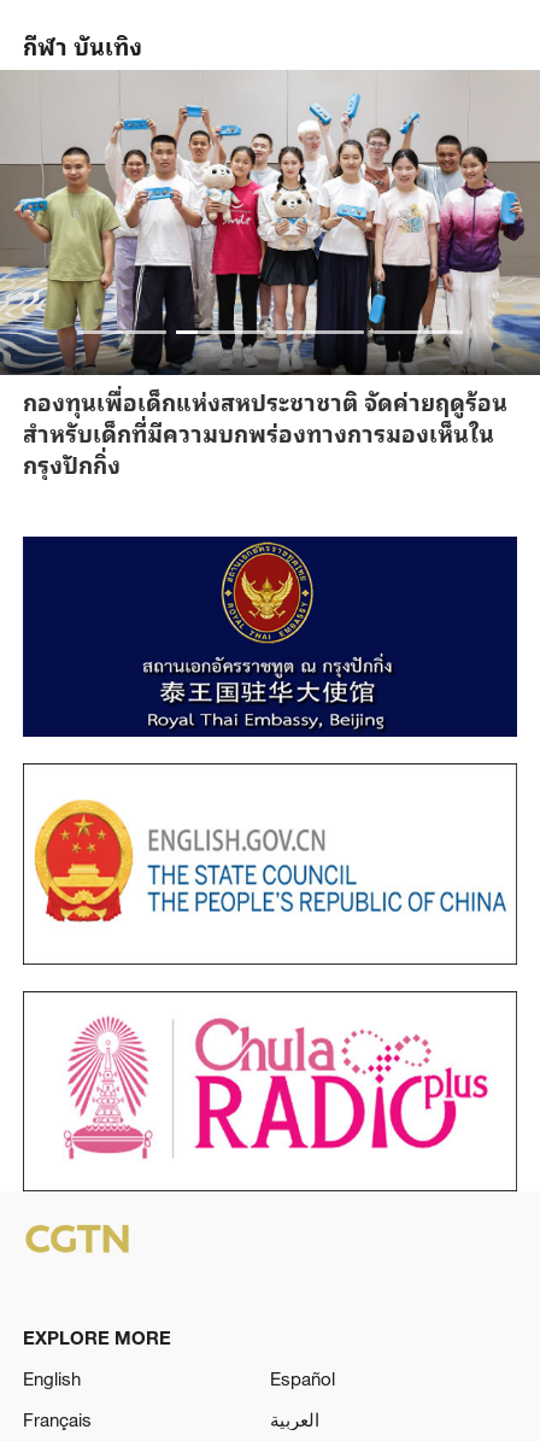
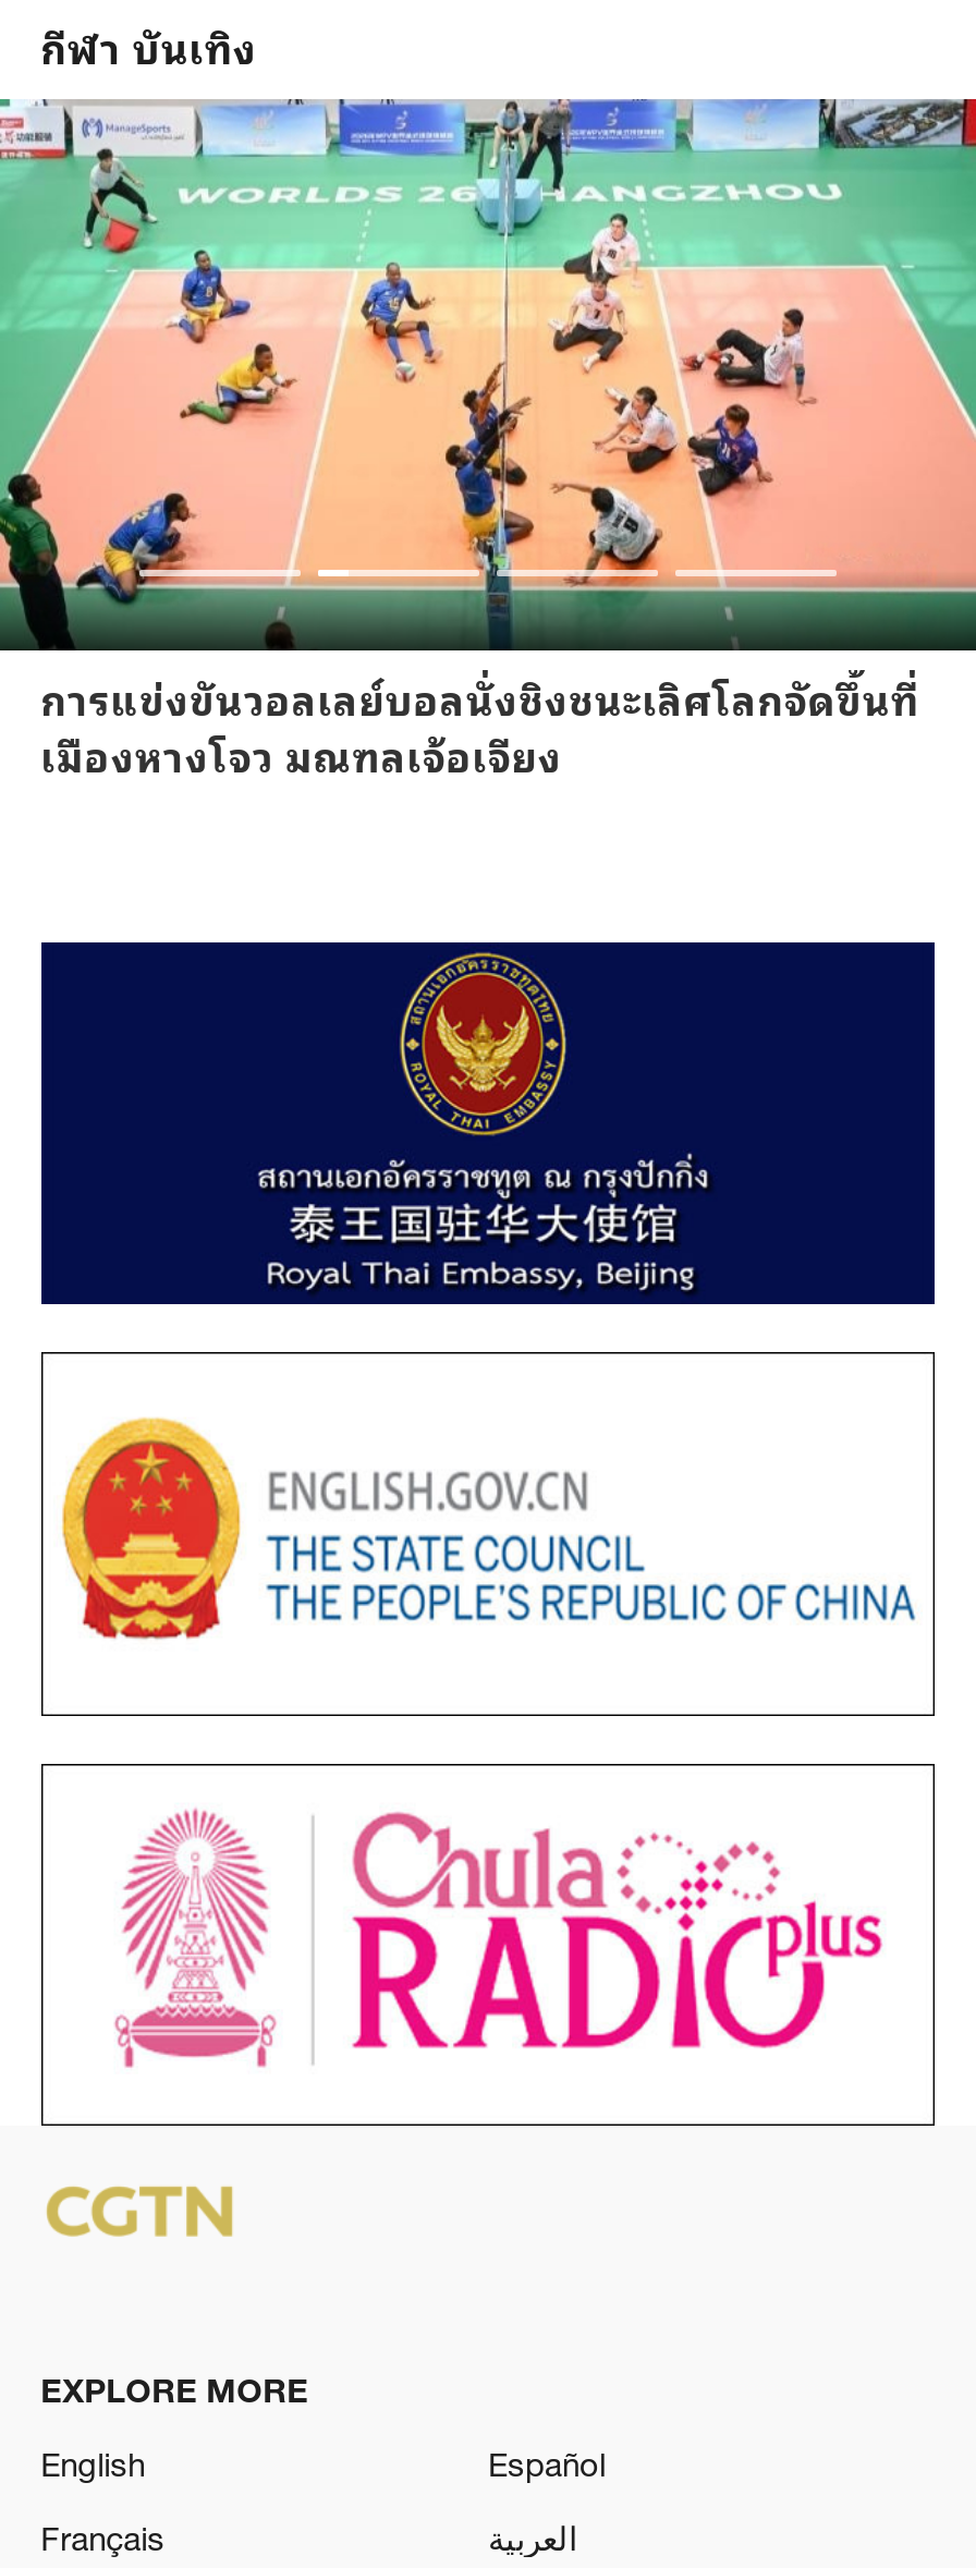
[4,70,536,483] [image] | กองทุนเพื่อเด็กแห่งสหประชาชาติ จัดค่ายฤดูร้อน | สำหรับเด็กที่มีความบกพร่องทางการมองเห็นใน | กรุงปักกิ่ง -> [7,99,969,788] [image] | การแข่งขันวอลเลย์บอลนั่งชิงชนะเลิศโลกจัดขึ้นที่ | เมืองหางโจว มณฑลเจ้อเจียง

